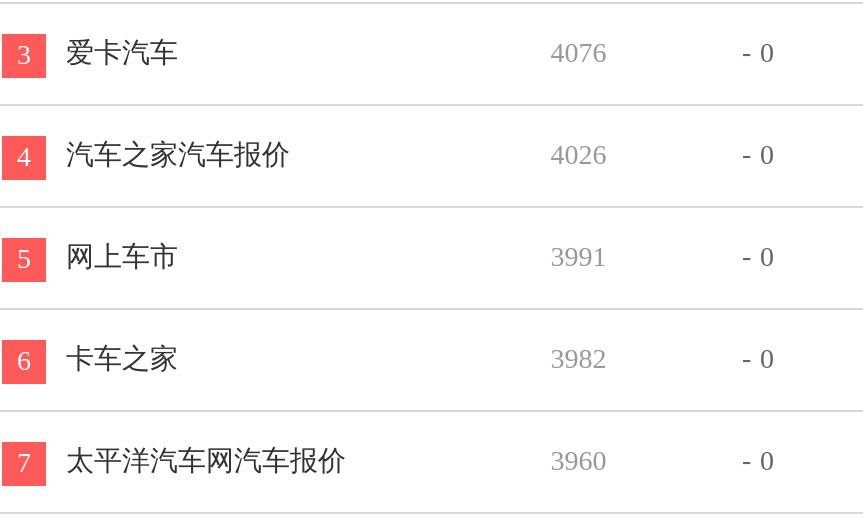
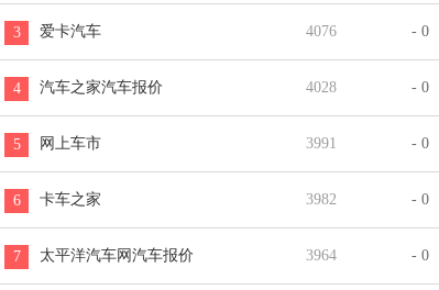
[550,140,606,170] 4026 -> [306,79,337,95] 4028
[550,446,606,476] 3960 -> [306,247,337,263] 3964

